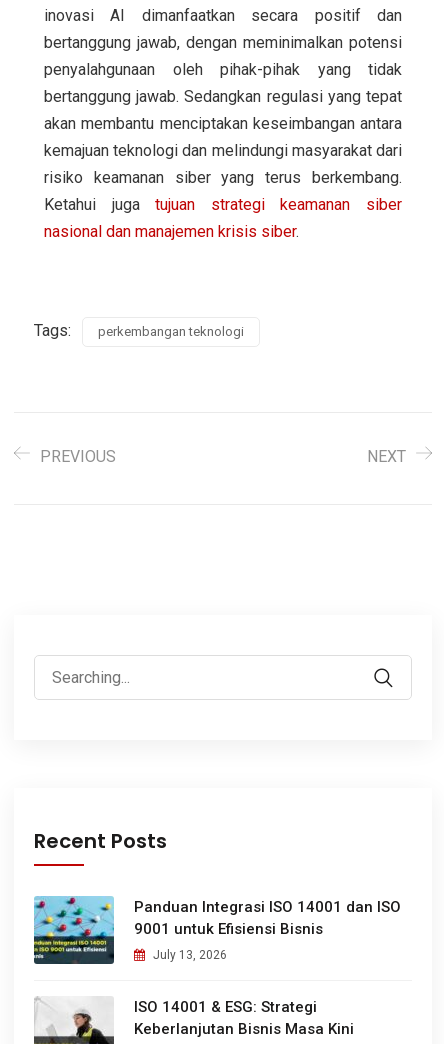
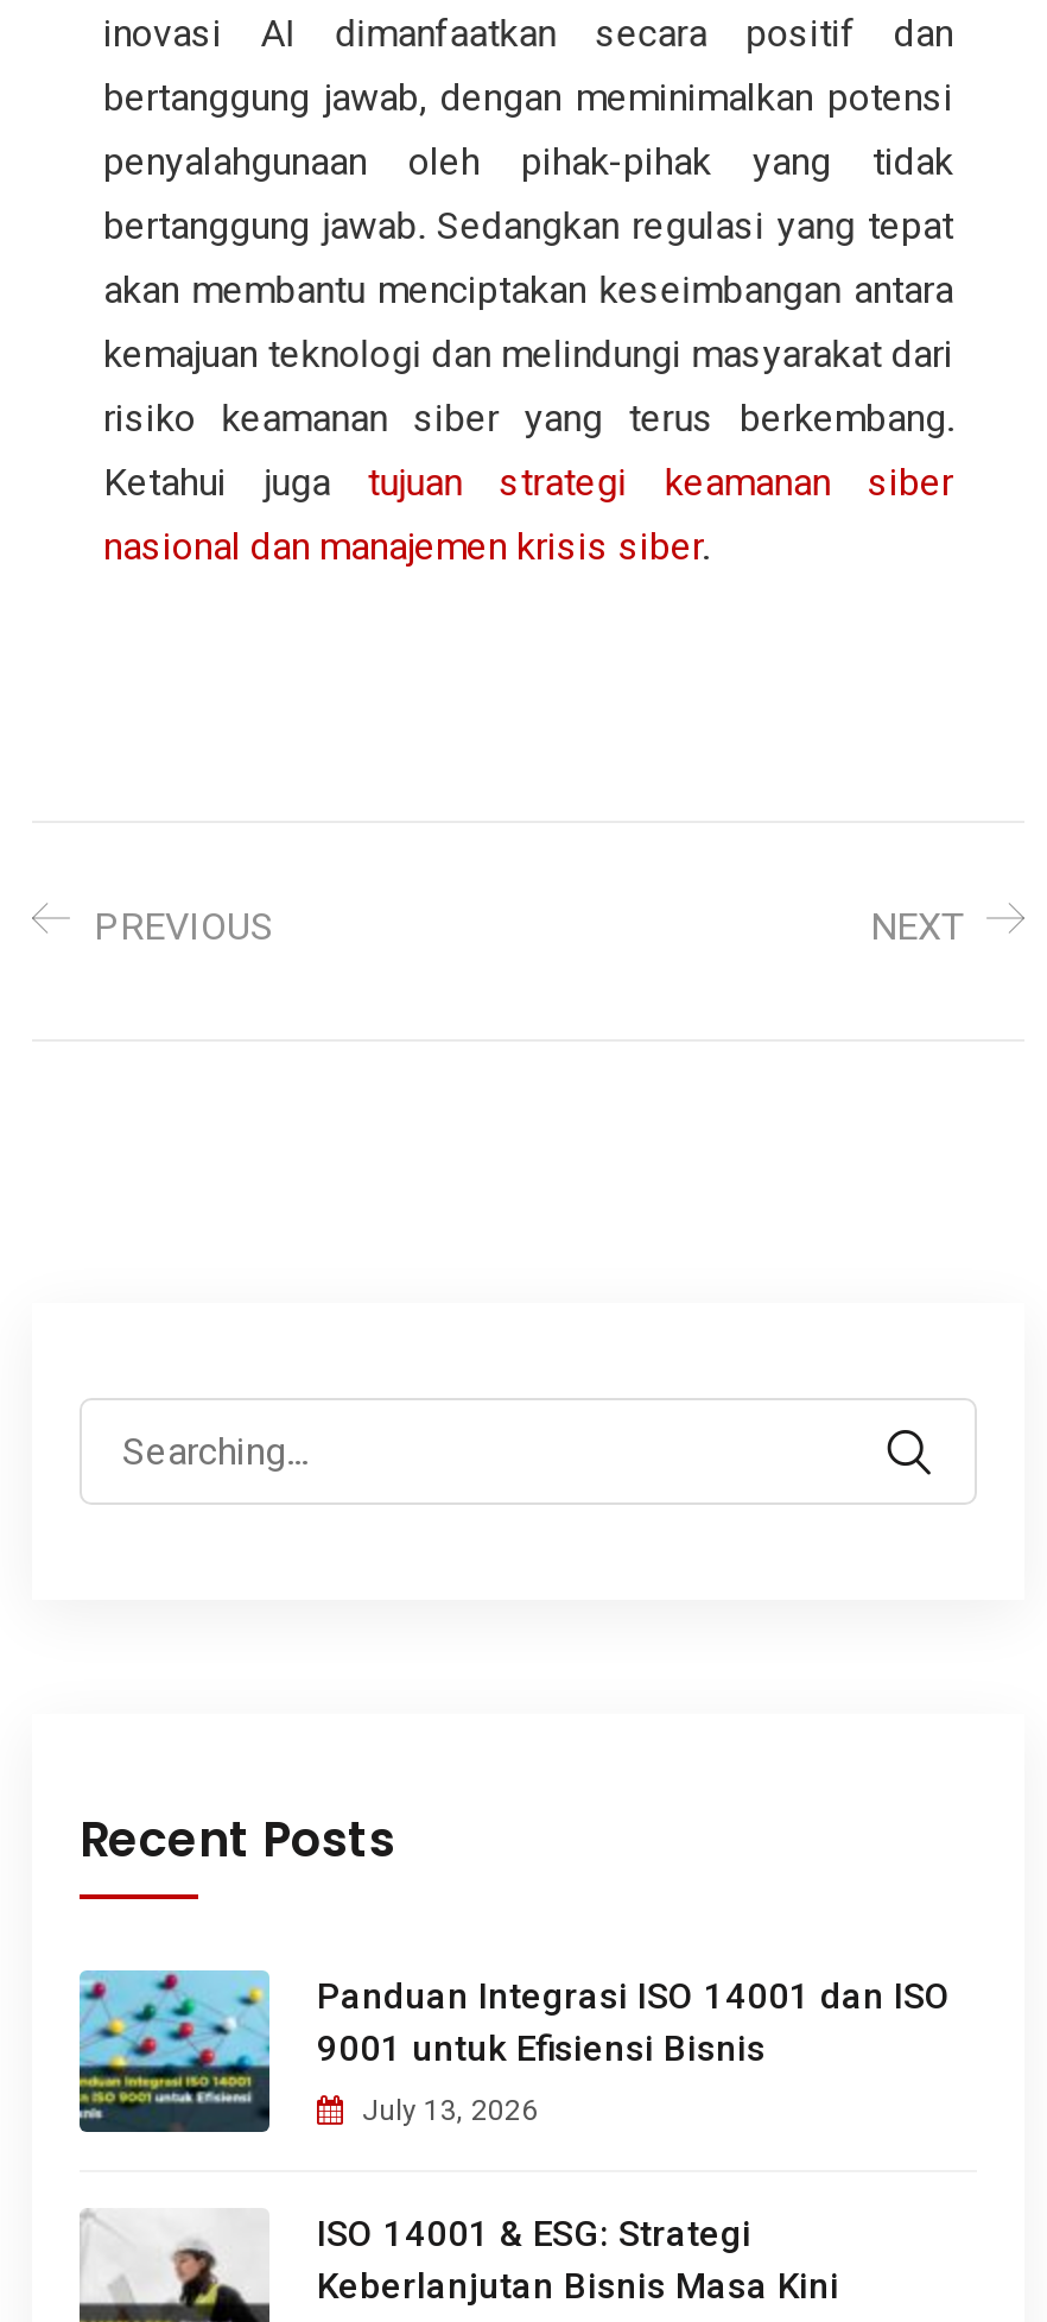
[34,321,244,340] Tags: | perkembangan teknologi -> none

